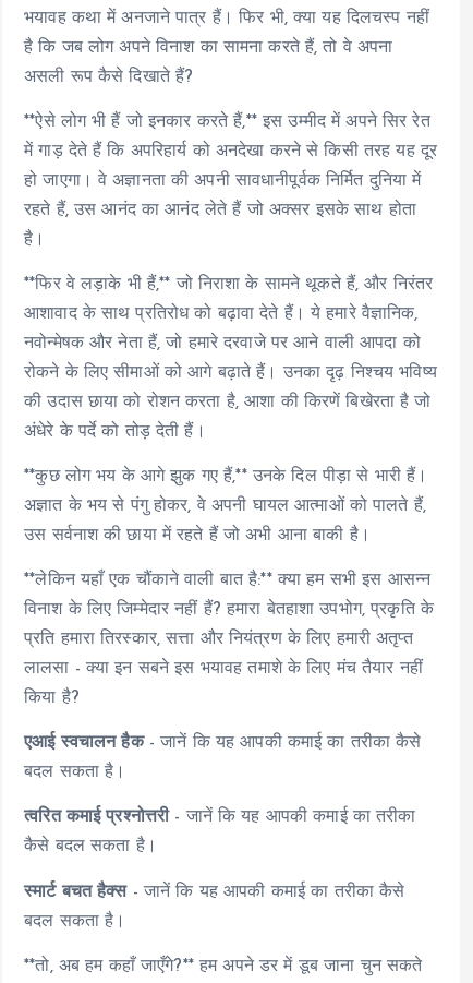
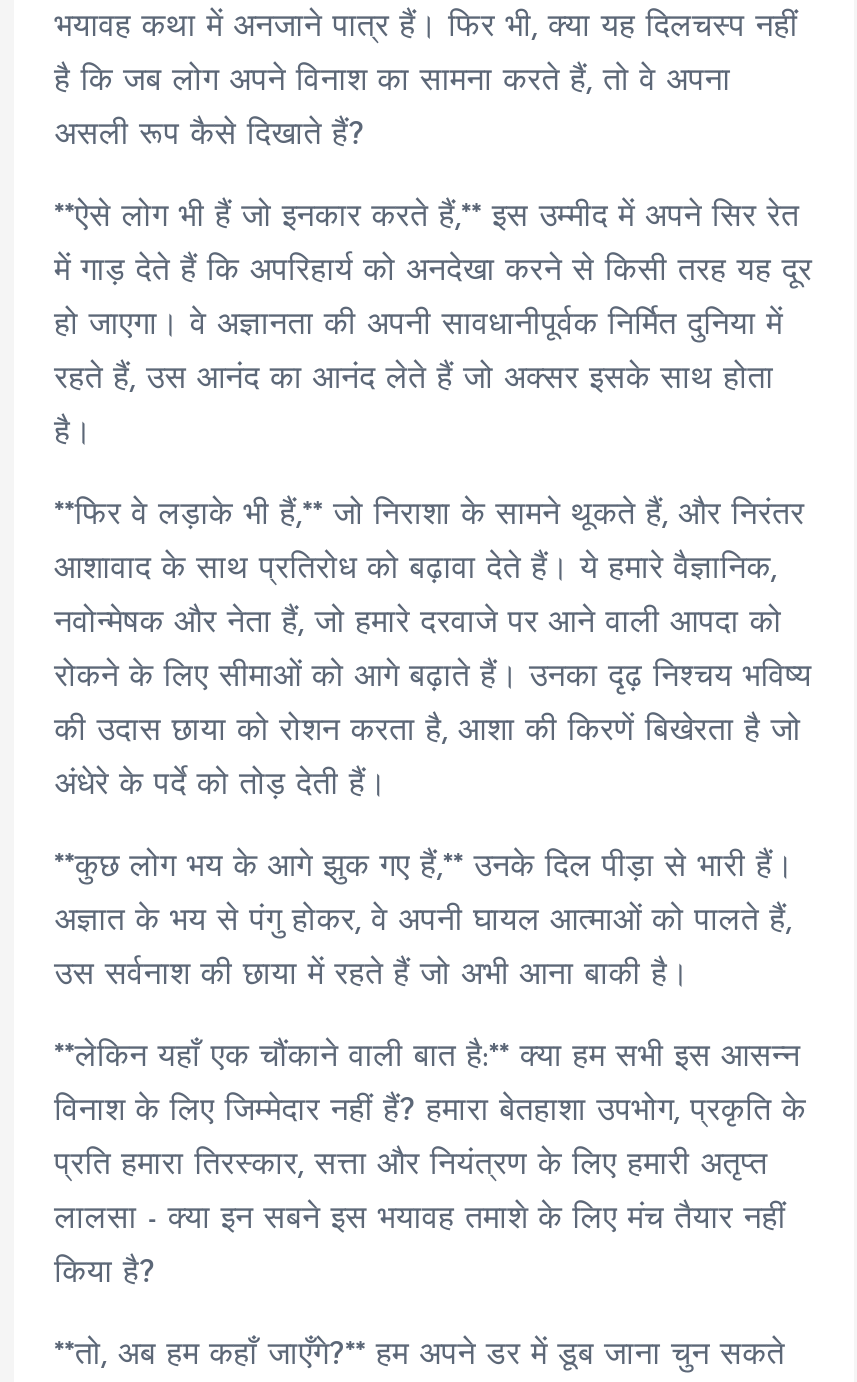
[24,735,421,930] एआई स्वचालन हैक - जानें कि यह आपकी कमाई का तरीका कैसे | बदल सकता है। | त्वरित कमाई प्रश्नोत्तरी - जानें कि यह आपकी कमाई का तरीका | कैसे बदल सकता है। | स्मार्ट बचत हैक्स - जानें कि यह आपकी कमाई का तरीका कैसे | बदल सकता है। -> none

